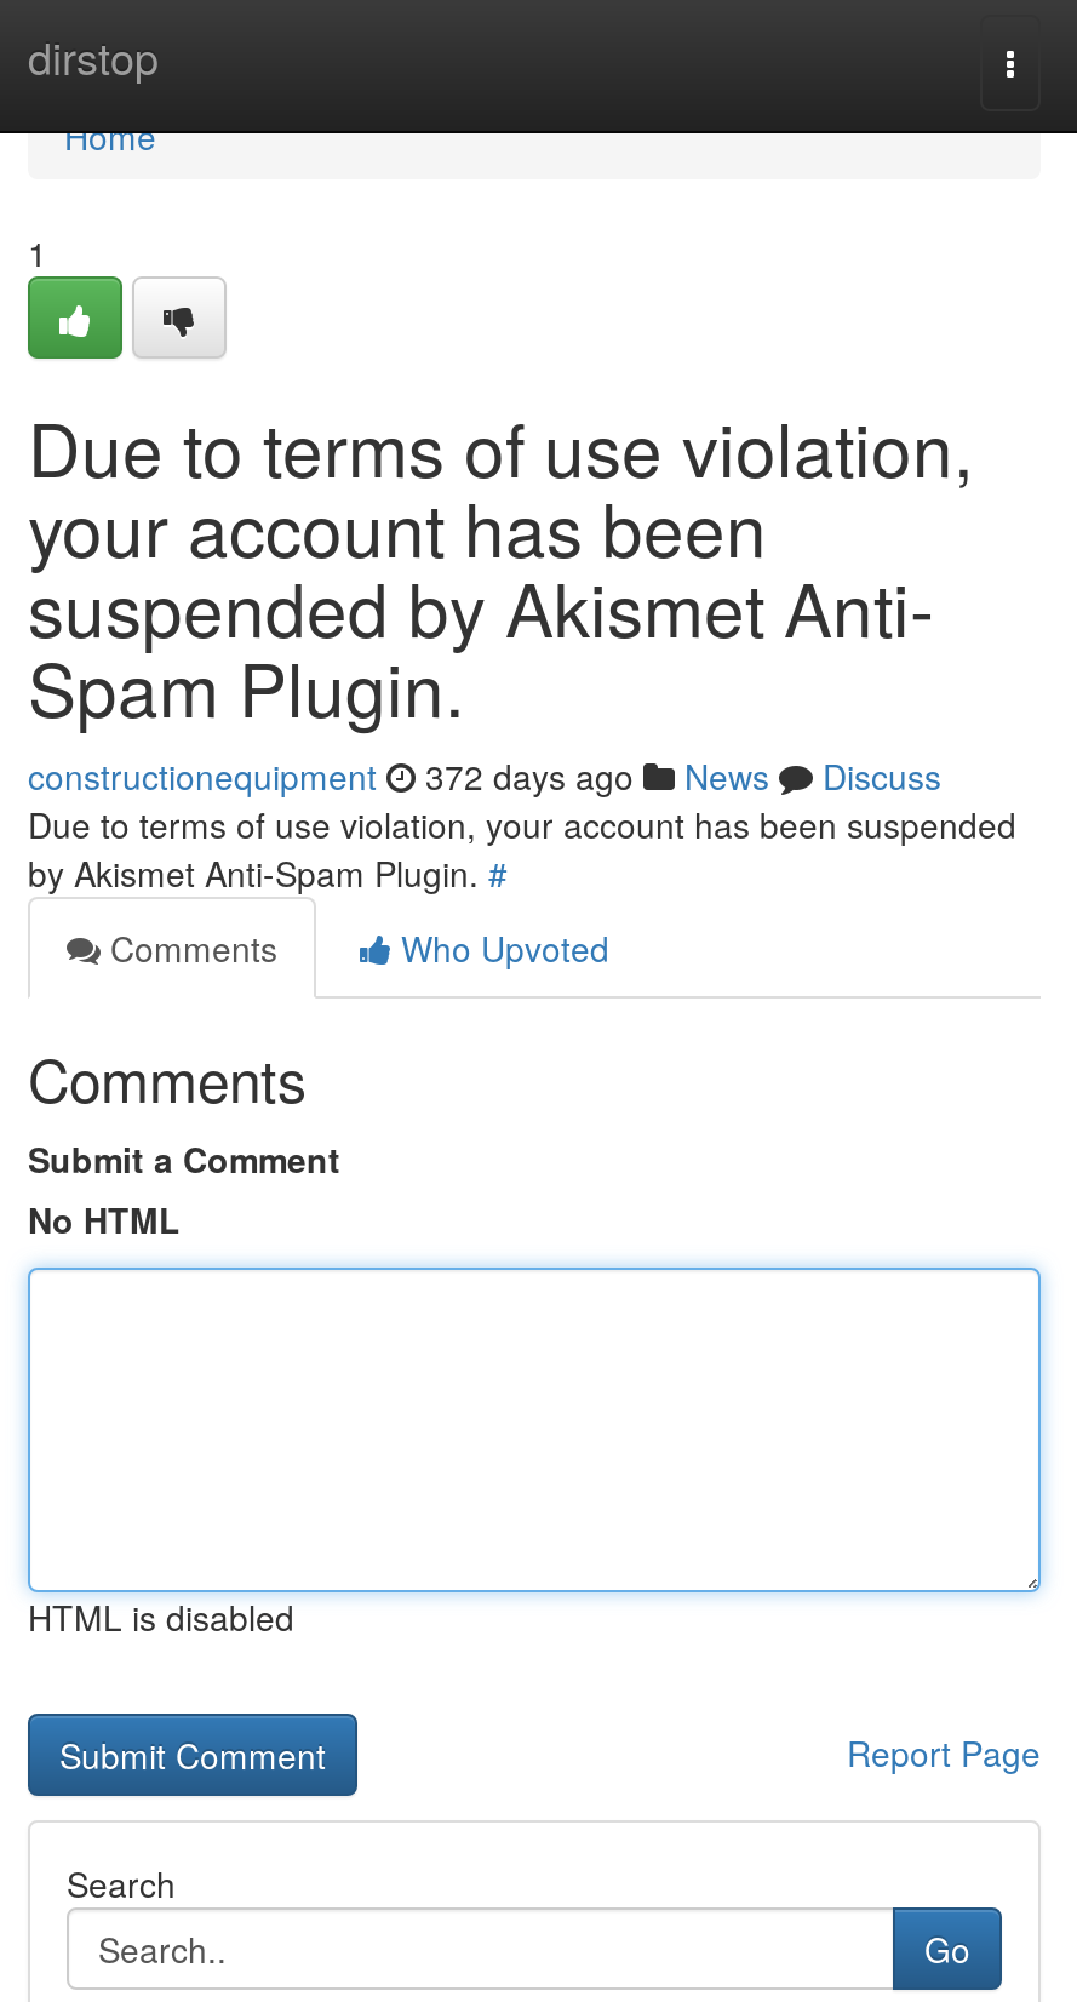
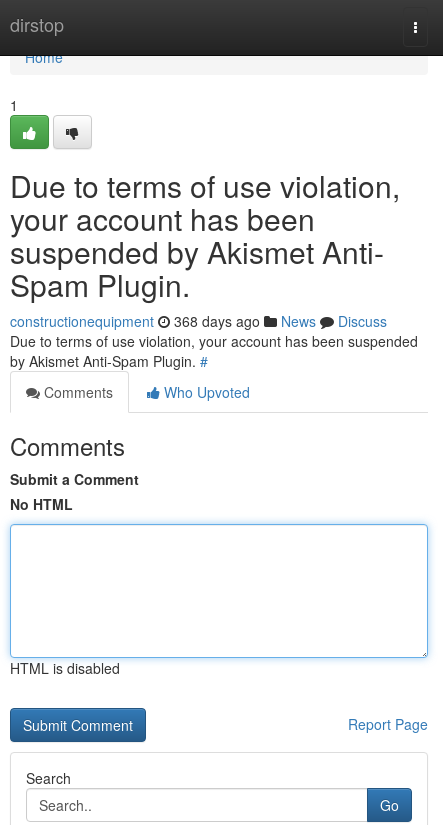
[28,751,941,800] constructionequipment 372 days ago News Discuss -> [10,311,387,331] constructionequipment 368 days ago News Discuss

